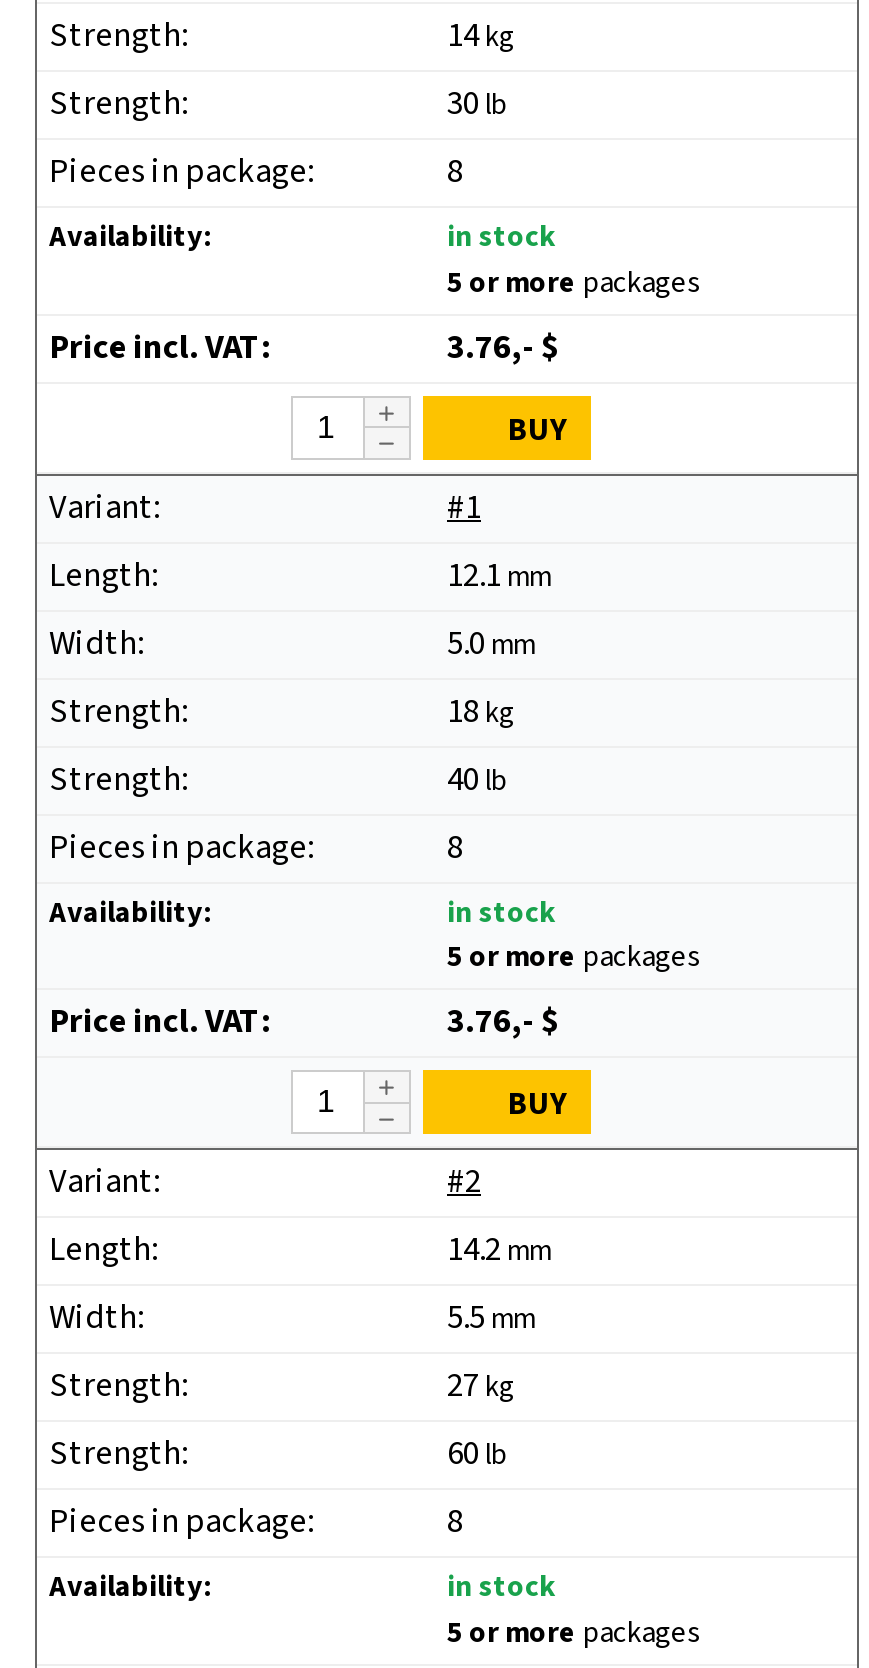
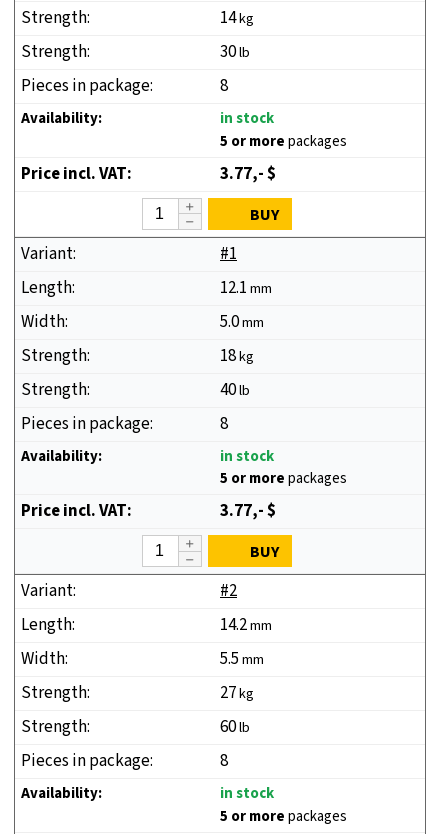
[447,323,559,371] 3.76,- $ -> [220,161,276,185] 3.77,- $
[447,998,559,1046] 3.76,- $ -> [220,499,276,523] 3.77,- $

